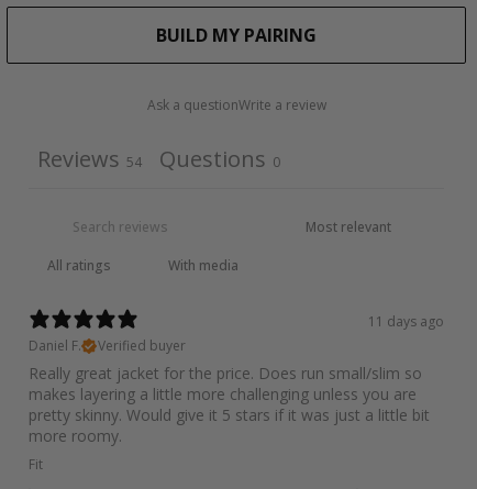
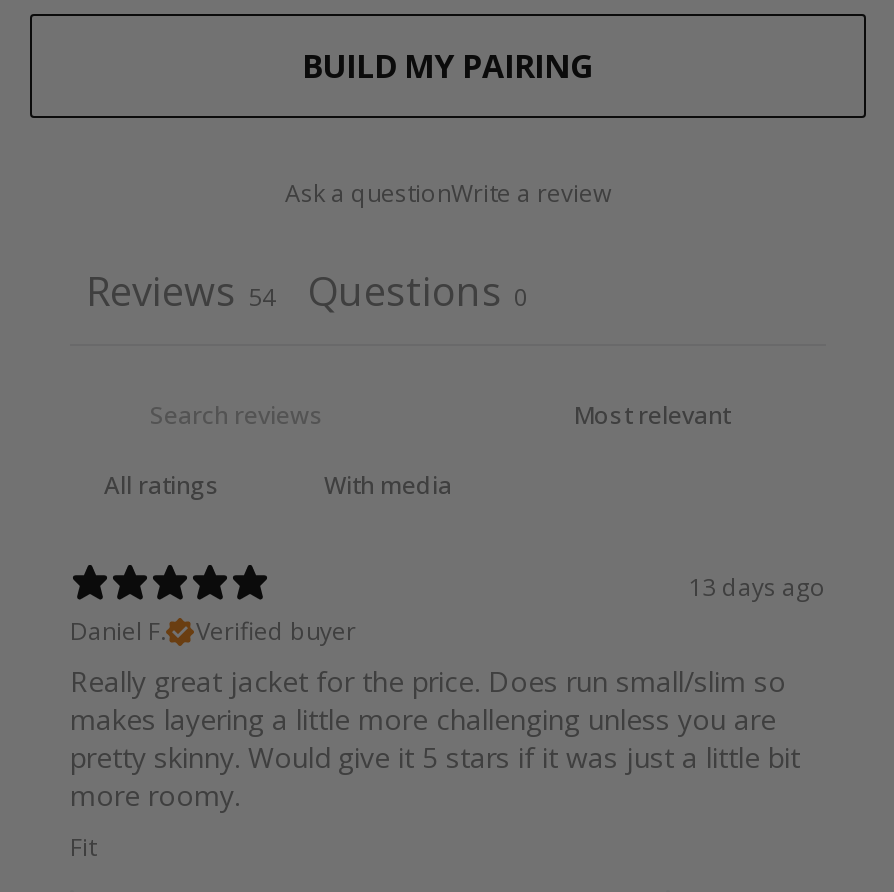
[368,312,444,331] 11 days ago -> [688,570,826,604] 13 days ago

